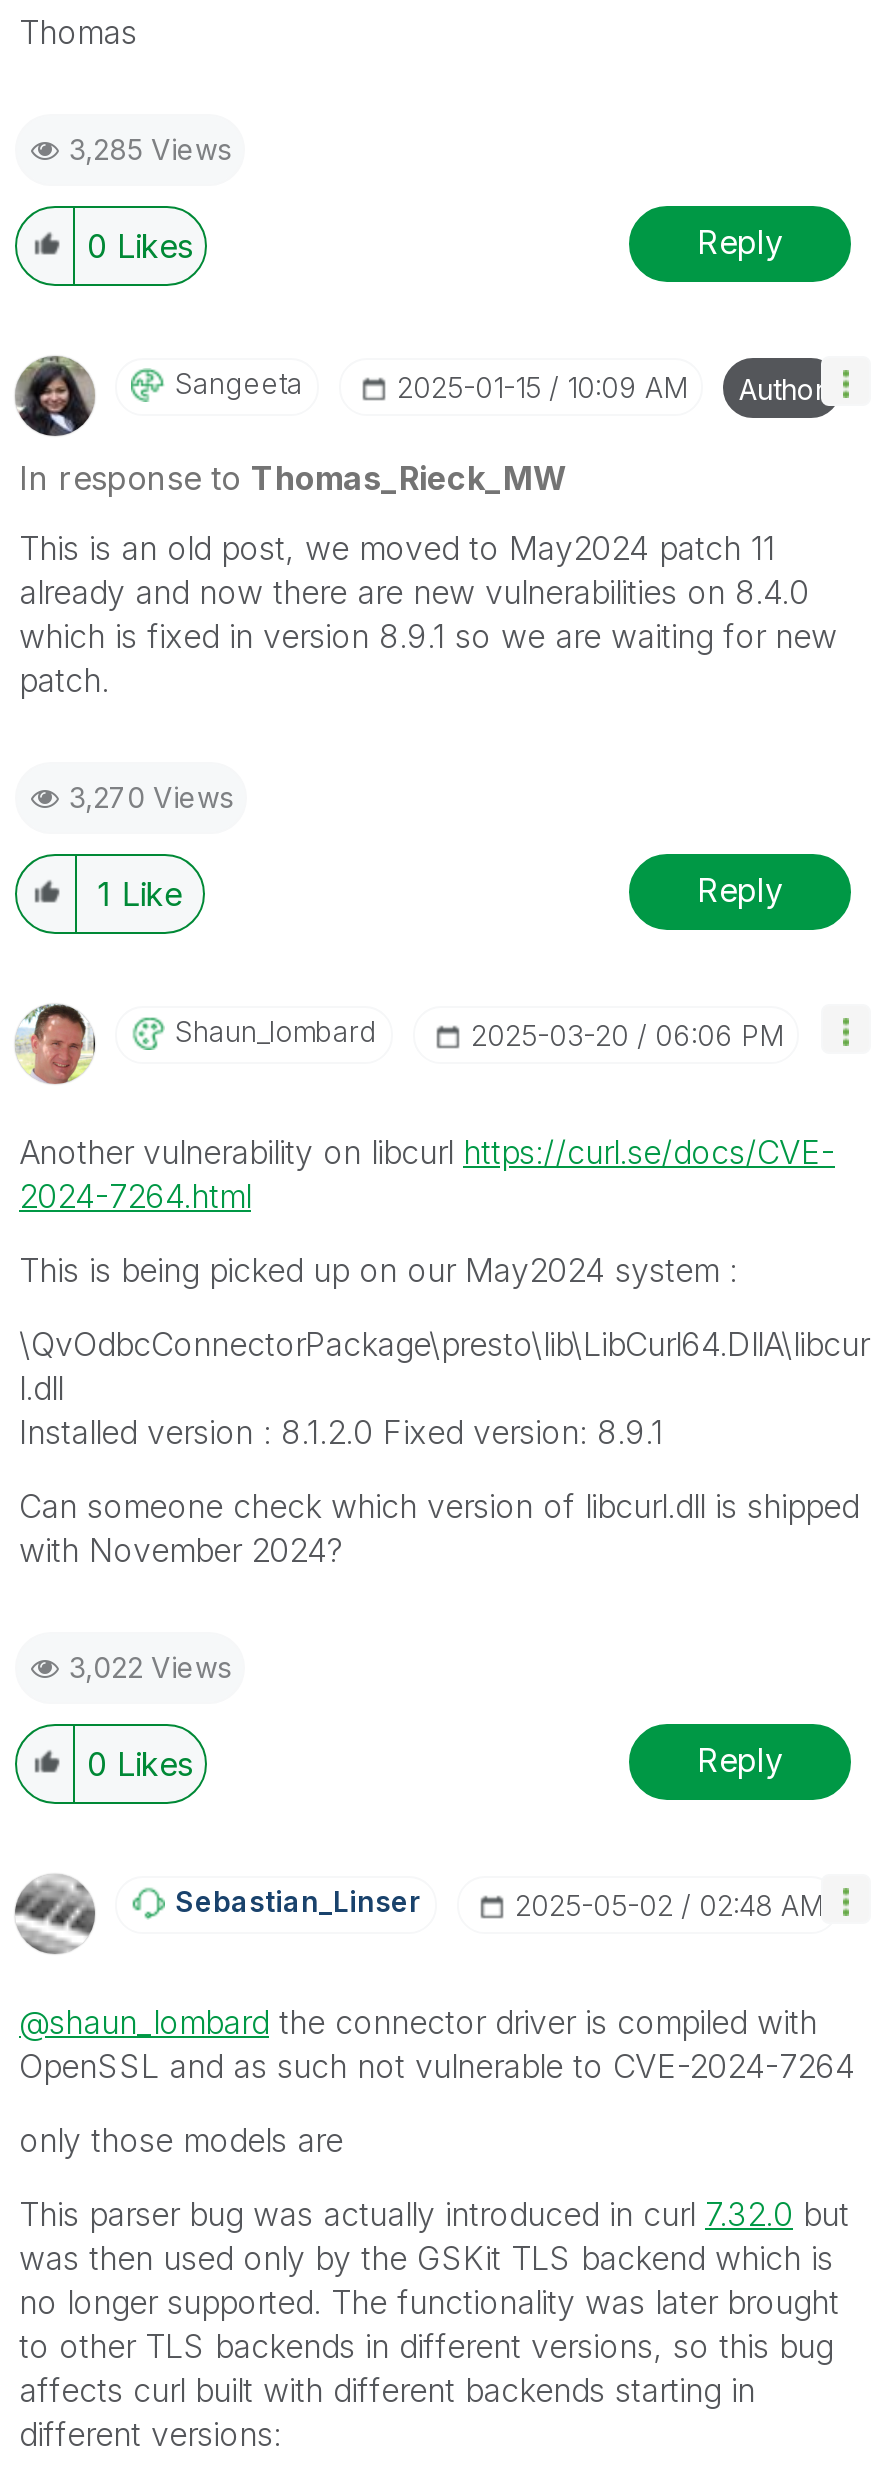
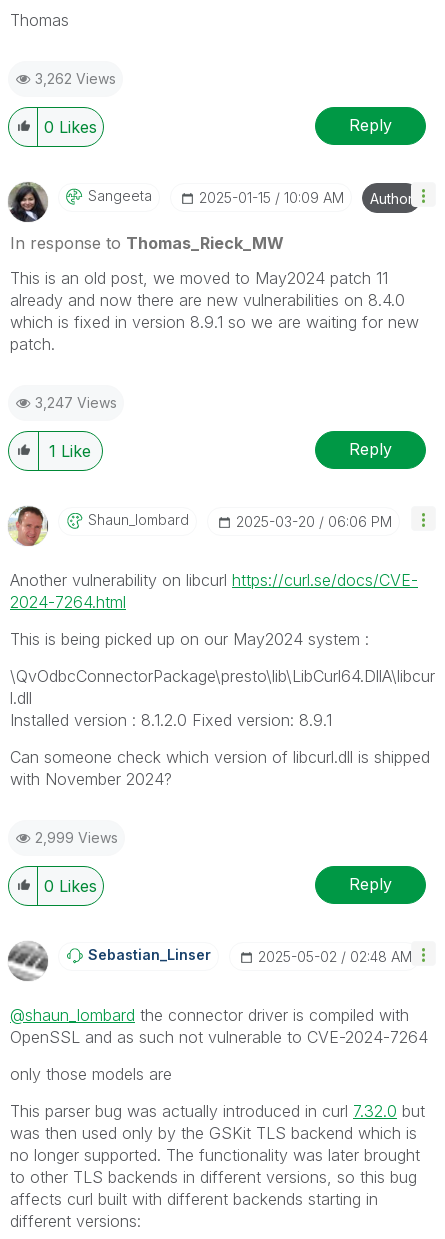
[69,131,231,165] 3,285 Views -> [35,69,116,86] 3,262 Views
[69,779,233,813] 3,270 Views -> [35,393,117,410] 3,247 Views
[69,1649,231,1683] 3,022 Views -> [35,828,118,845] 2,999 Views

